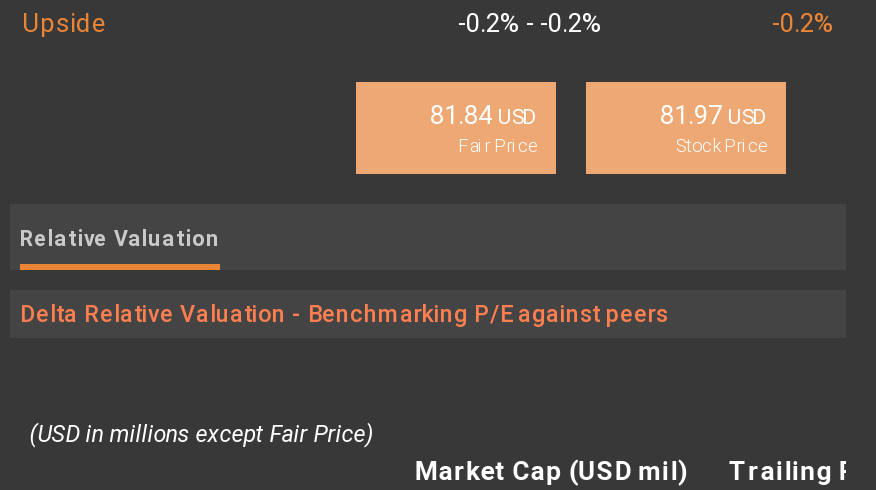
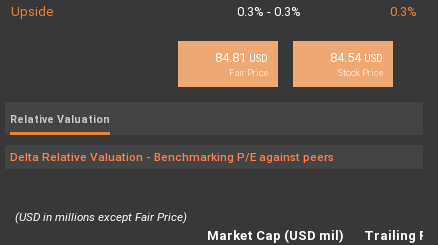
[458,8,602,38] -0.2% - -0.2% -> [237,4,301,19] 0.3% - 0.3%
[772,8,834,38] -0.2% -> [390,4,417,19] 0.3%
[430,100,536,130] 81.84 USD -> [215,50,268,65] 84.81 USD
[660,100,766,130] 81.97 USD -> [330,50,383,65] 84.54 USD

